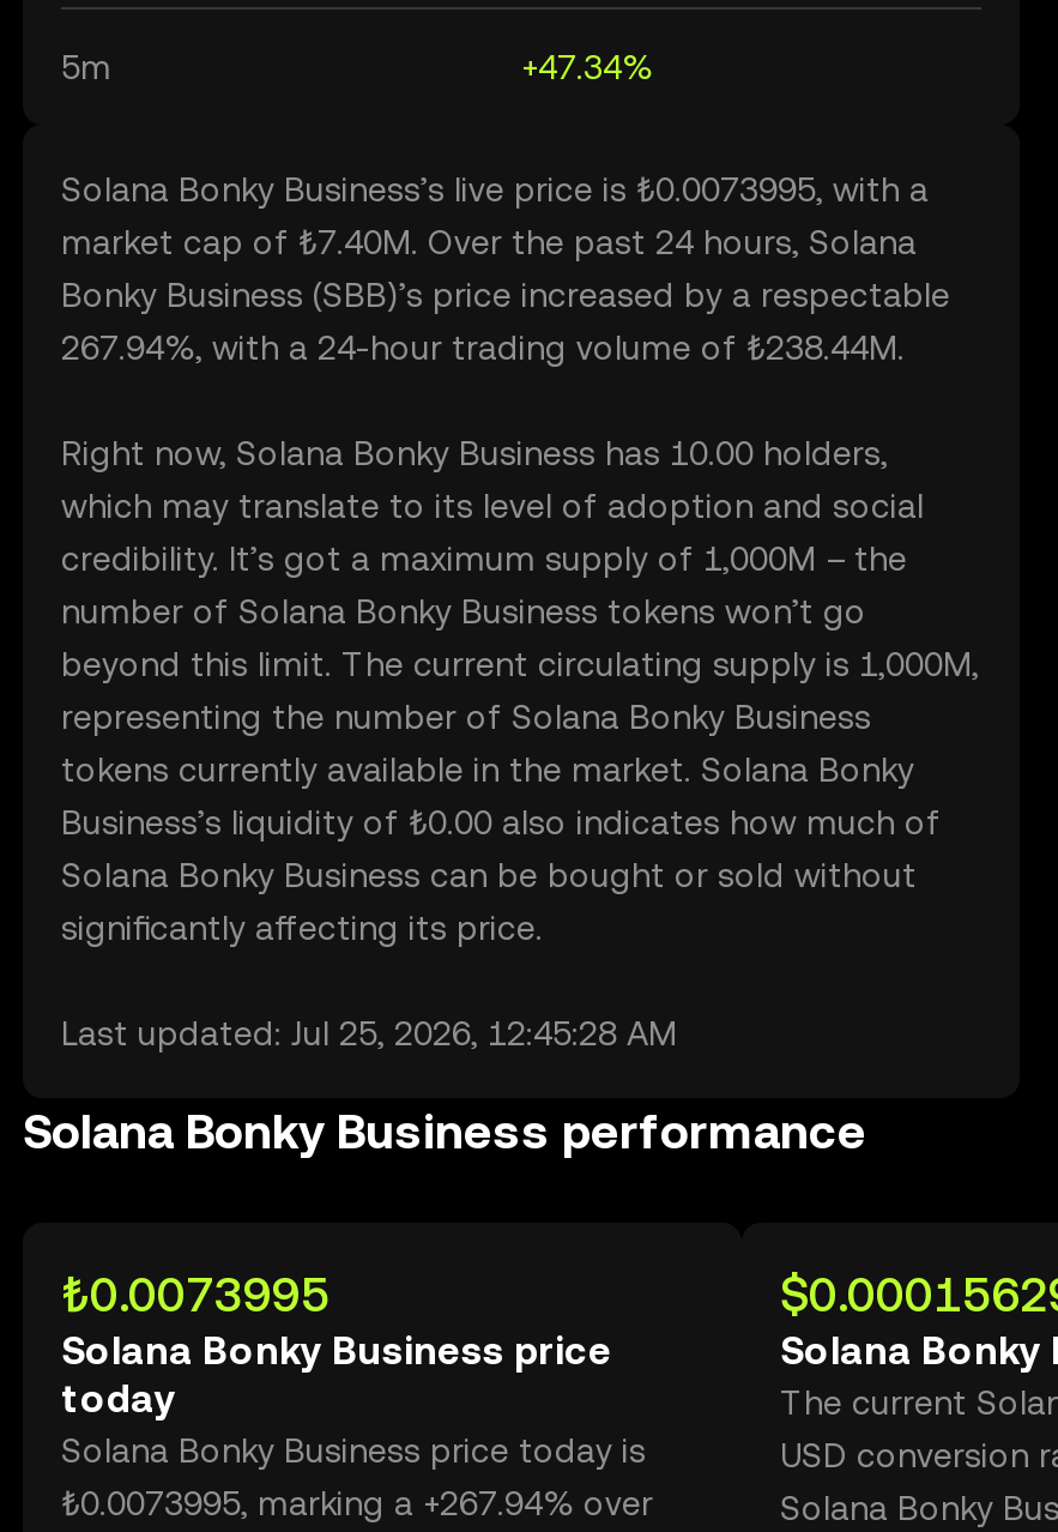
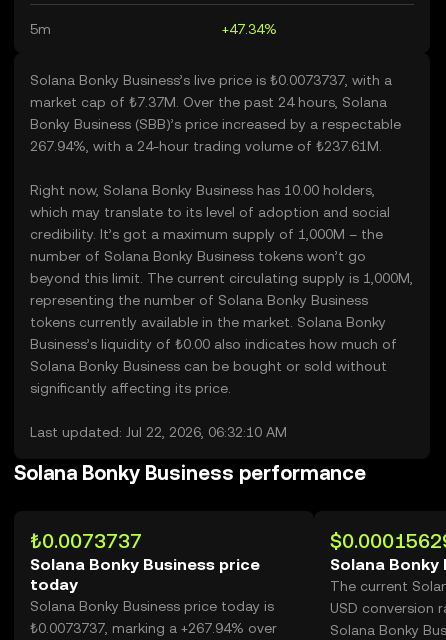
[61,170,929,209] Solana Bonky Business’s live price is ₺0.0073995, with a -> [30,72,392,88] Solana Bonky Business’s live price is ₺0.0073737, with a
[61,223,917,261] market cap of ₺7.40M. Over the past 24 hours, Solana -> [30,94,387,110] market cap of ₺7.37M. Over the past 24 hours, Solana
[61,328,905,367] 267.94%, with a 24-hour trading volume of ₺238.44M. -> [30,138,382,154] 267.94%, with a 24-hour trading volume of ₺237.61M.
[61,1014,677,1053] Last updated: Jul 25, 2026, 12:45:28 AM -> [30,424,287,440] Last updated: Jul 22, 2026, 06:32:10 AM
[61,1266,330,1323] ₺0.0073995 -> [30,529,142,553] ₺0.0073737
[61,1484,653,1522] ₺0.0073995, marking a +267.94% over -> [30,620,277,636] ₺0.0073737, marking a +267.94% over

